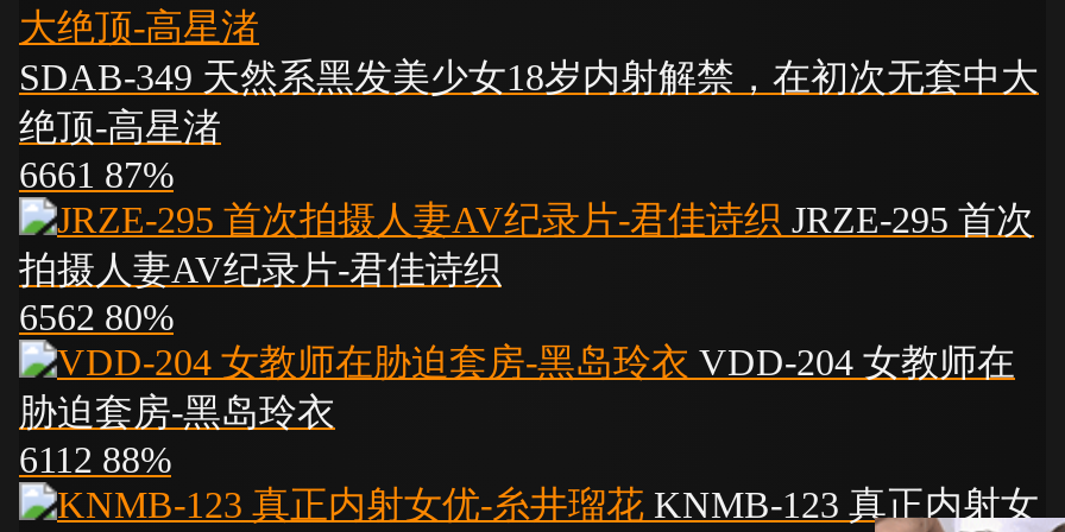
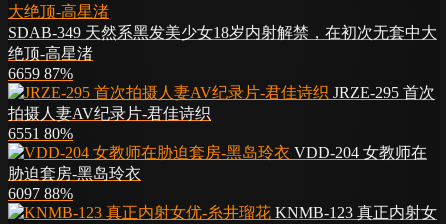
[19,154,174,195] 6661 87% -> [8,65,73,82] 6659 87%
[19,297,174,337] 6562 80% -> [8,125,73,142] 6551 80%
[19,439,171,480] 6112 88% -> [8,185,73,202] 6097 88%

